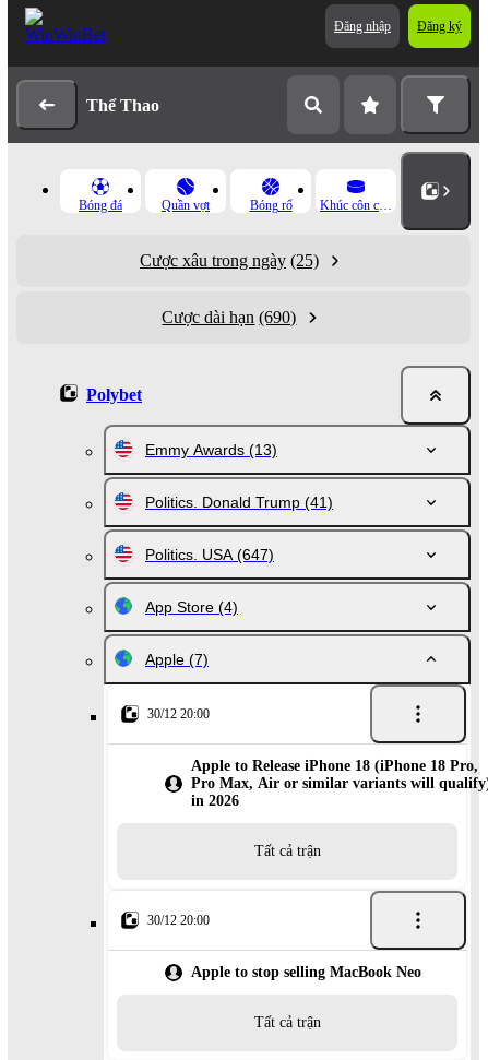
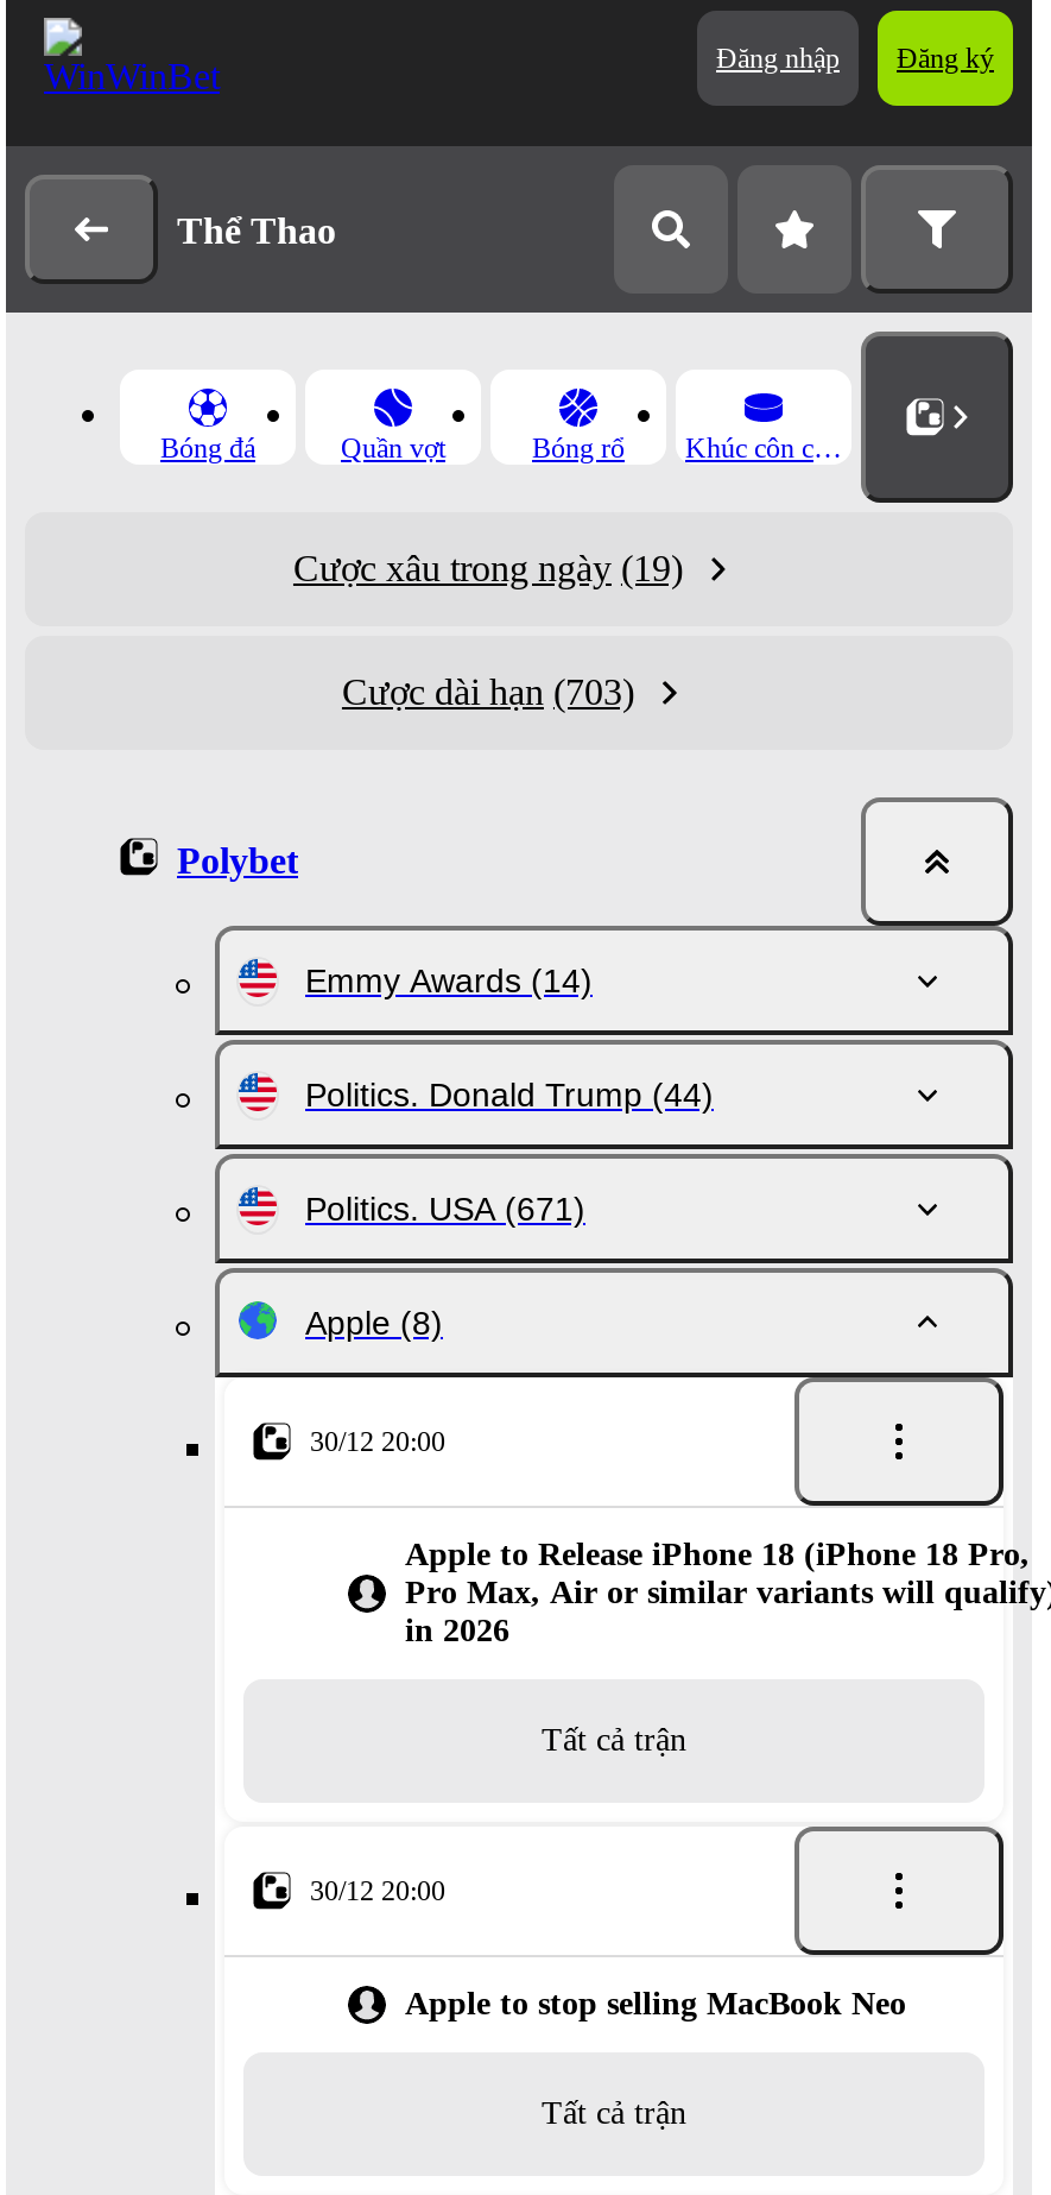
[140,251,319,270] Cược xâu trong ngày (25) -> [293,548,683,588] Cược xâu trong ngày (19)
[162,308,296,326] Cược dài hạn (690) -> [342,671,634,712] Cược dài hạn (703)
[145,441,333,668] Emmy Awards (13) | Politics. Donald Trump (41) | Politics. USA (647) | App Store (4) | Apple (7) -> [305,961,714,1342] Emmy Awards (14) | Politics. Donald Trump (44) | Politics. USA (671) | Apple (8)

